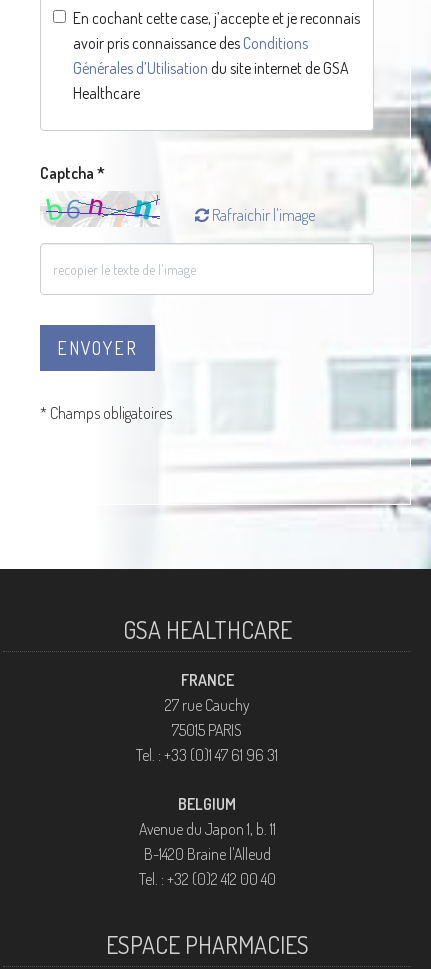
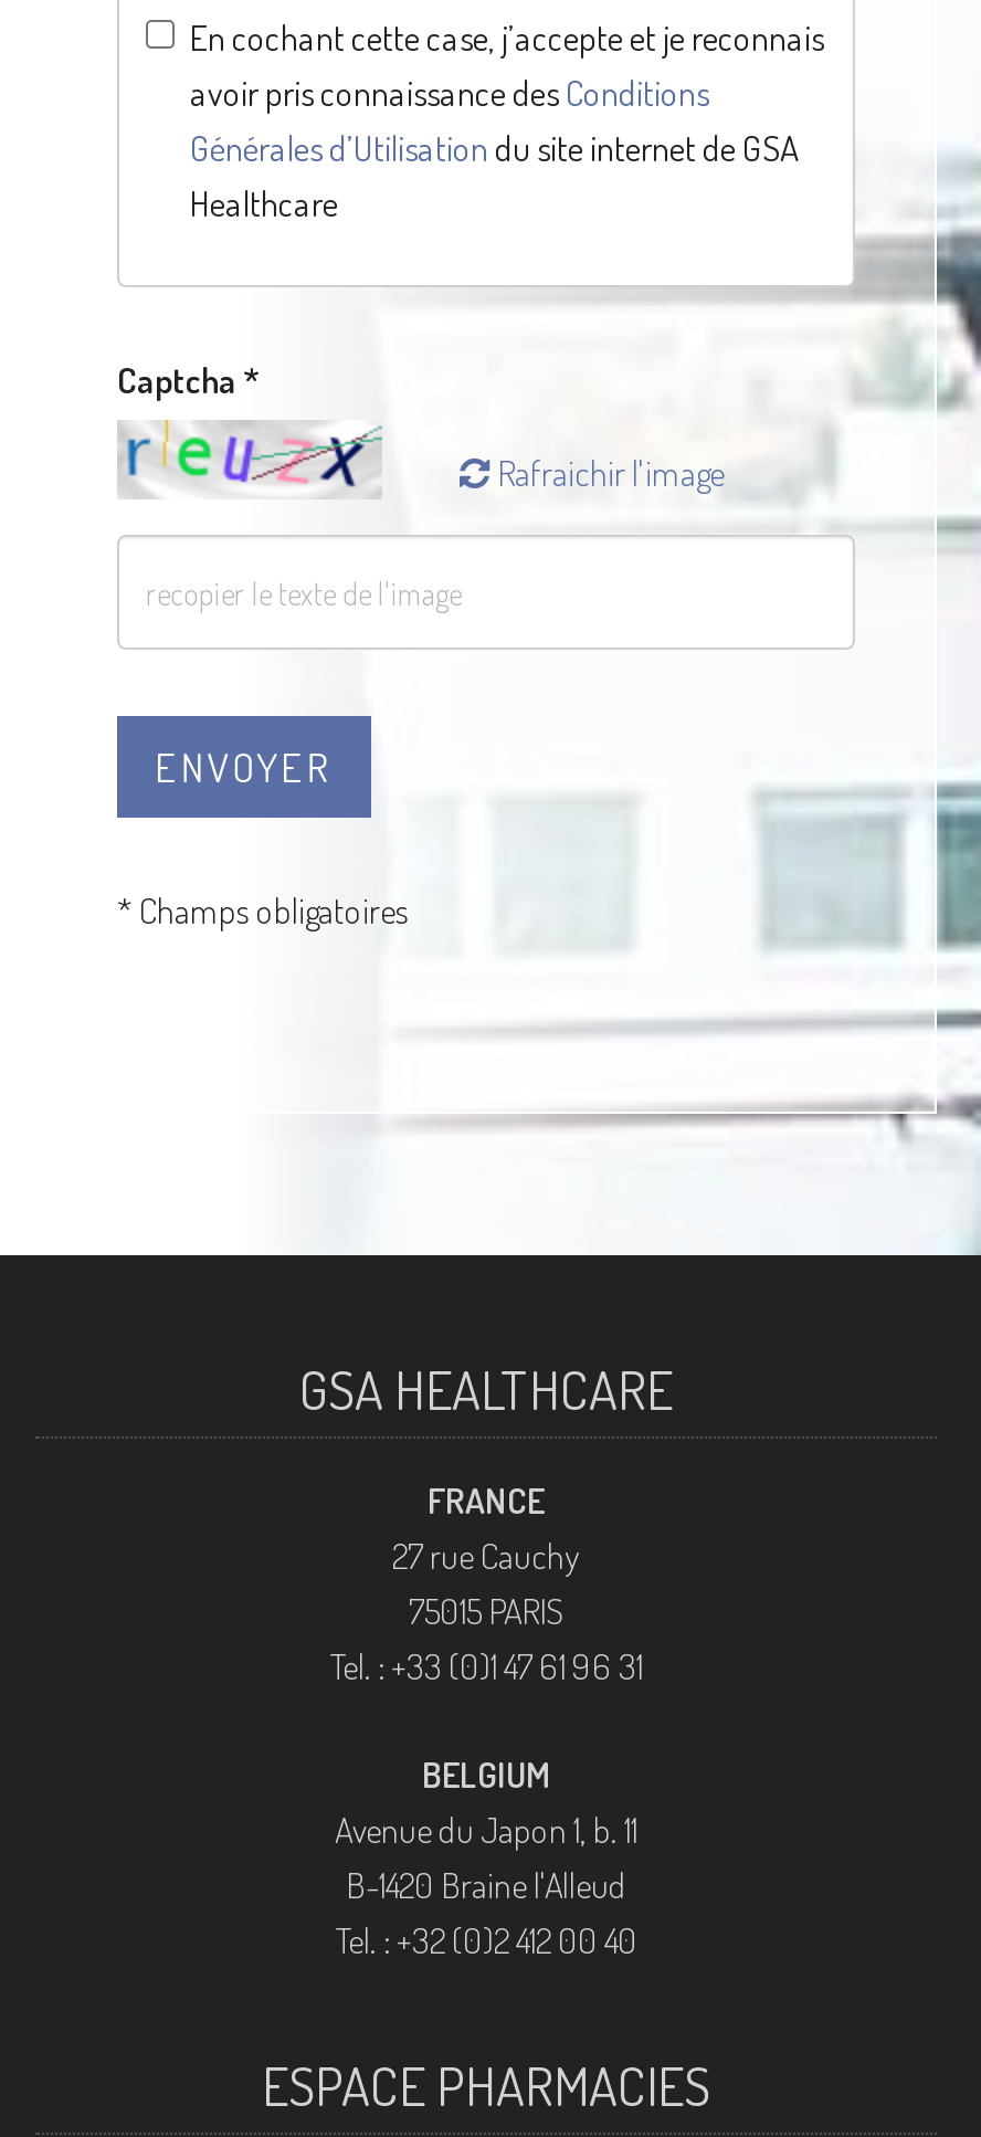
[41,192,160,227] [image] -> [117,420,380,497] [image]

